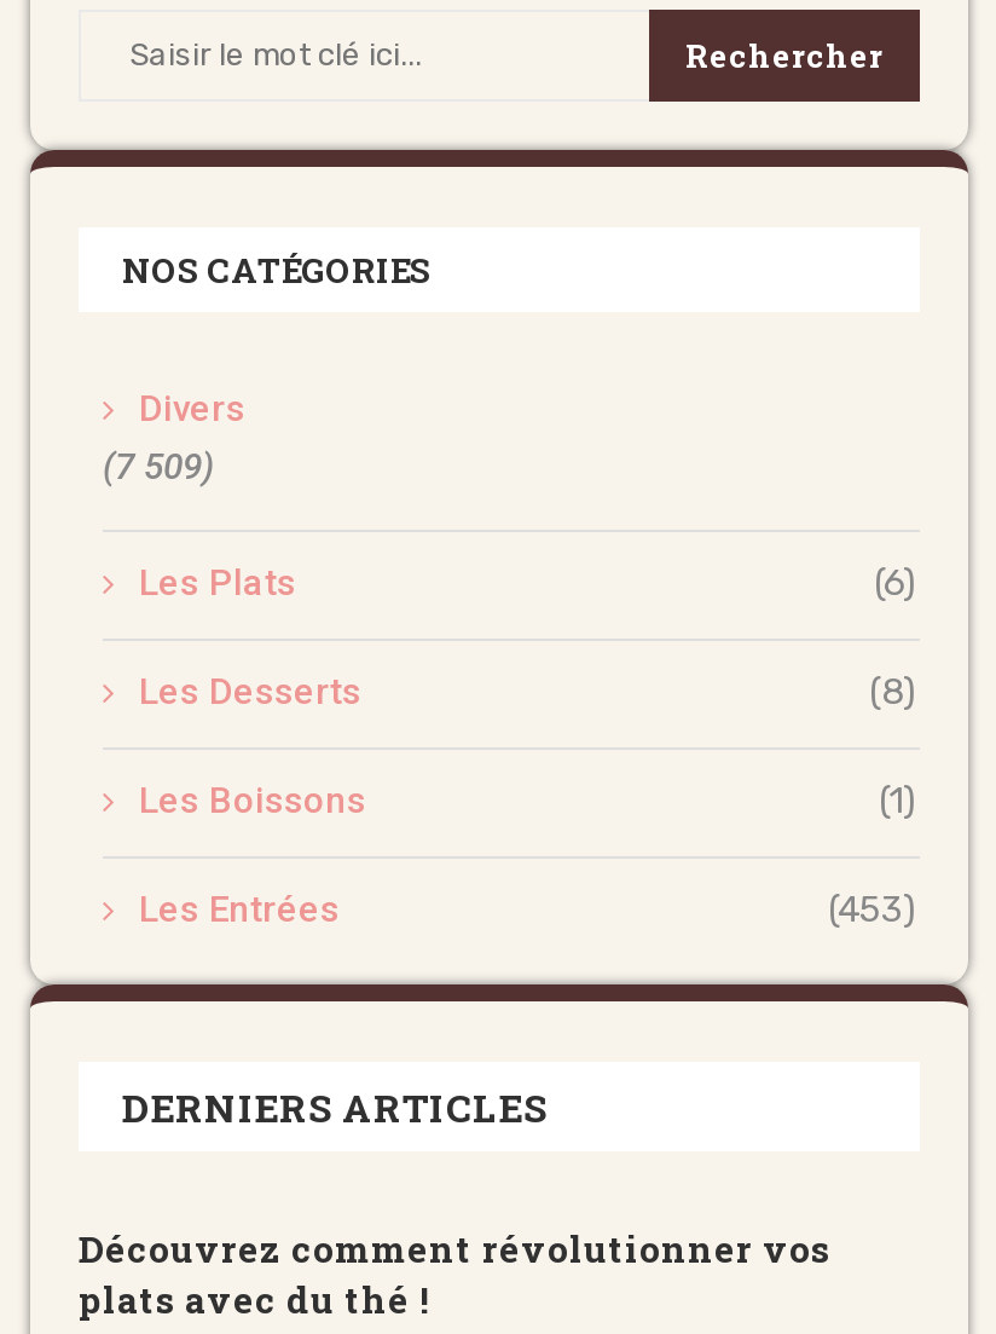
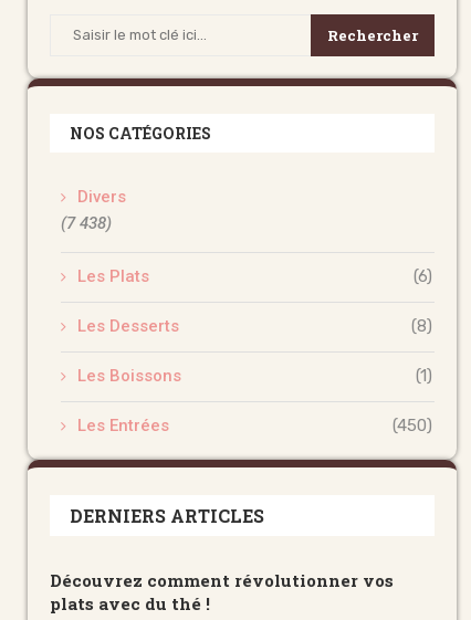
[103,445,214,489] (7 509) -> [61,213,112,233] (7 438)
[828,888,915,931] (453) -> [393,416,432,435] (450)

